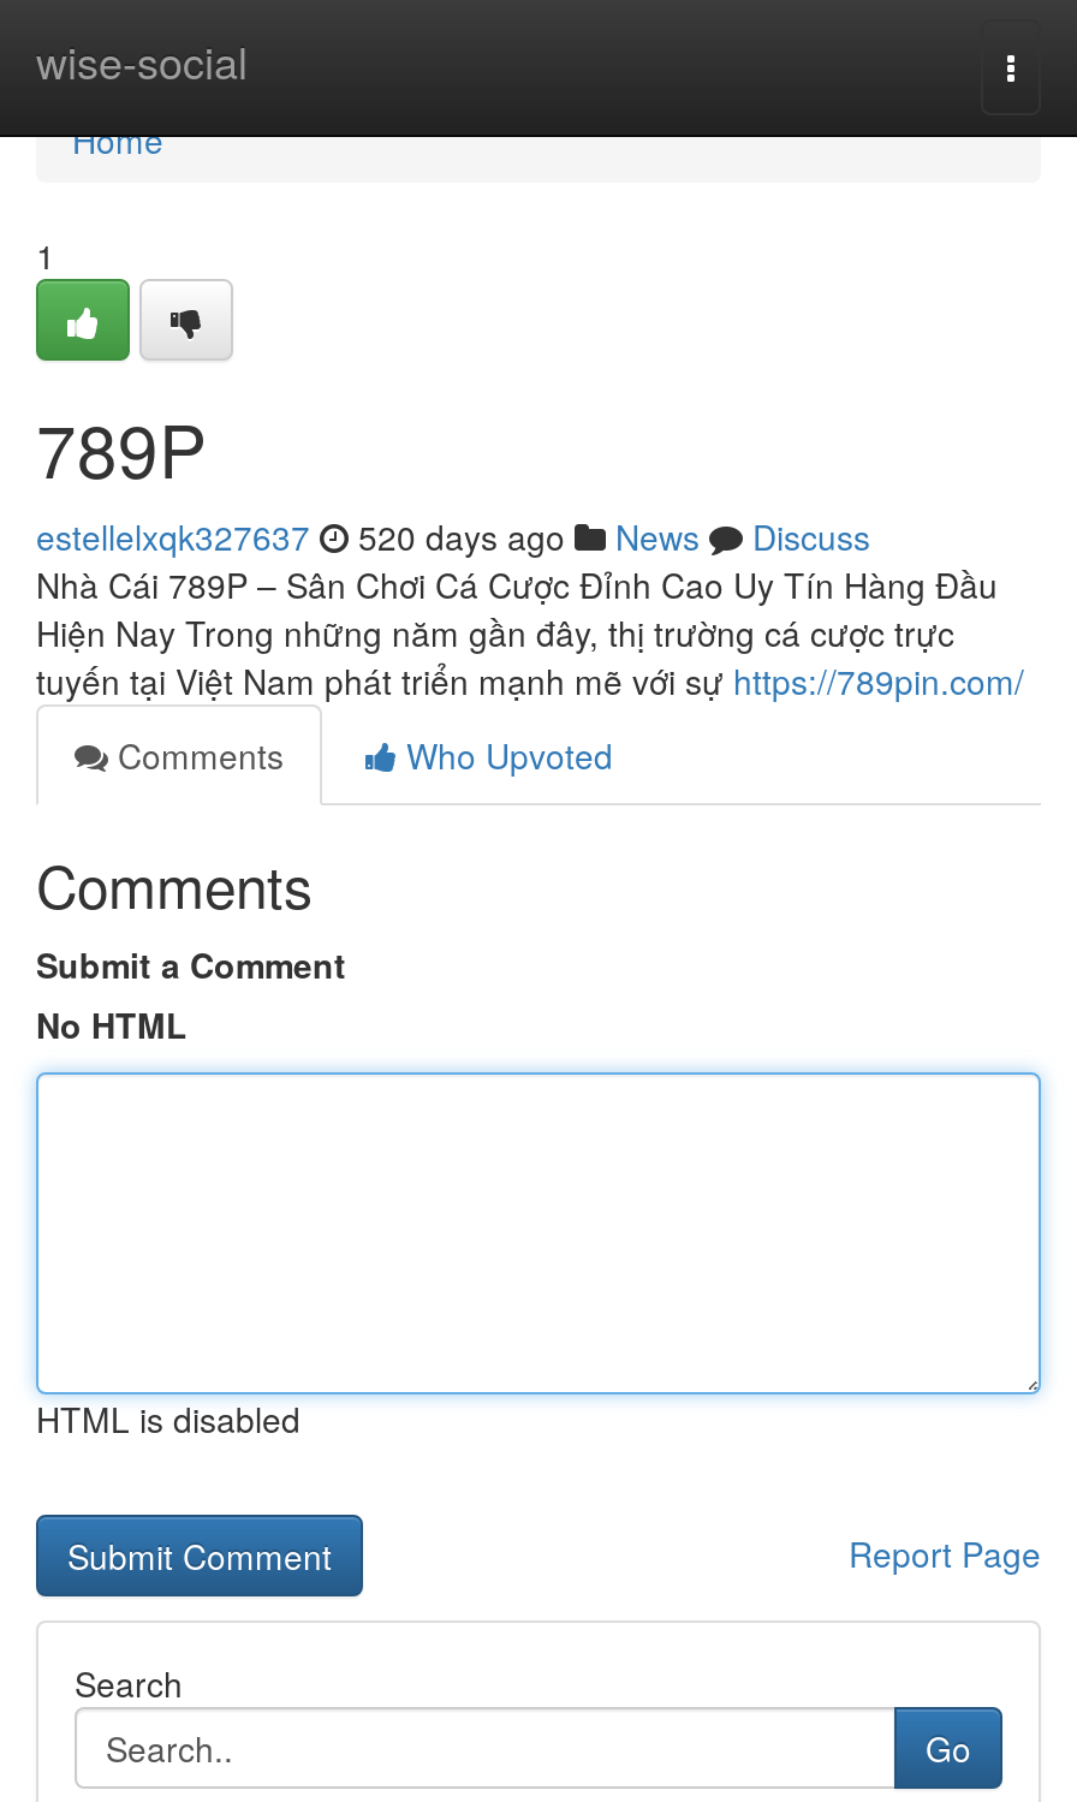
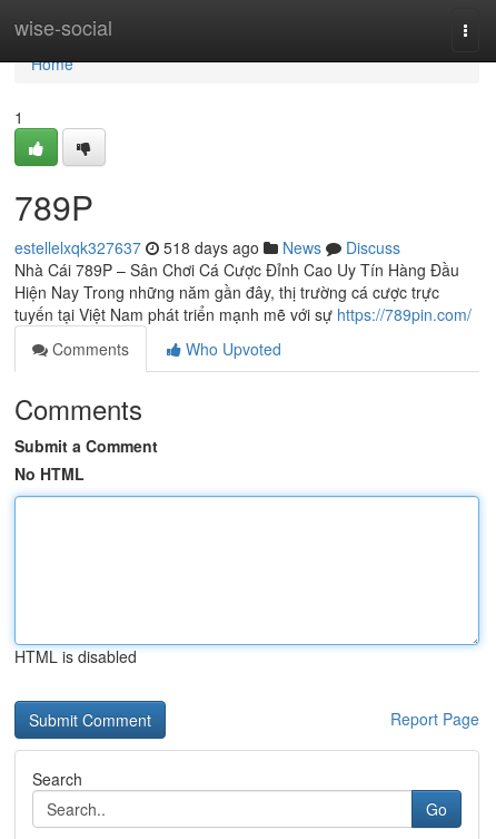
[36,512,870,560] estellelxqk327637 520 days ago News Discuss -> [14,236,400,258] estellelxqk327637 518 days ago News Discuss

